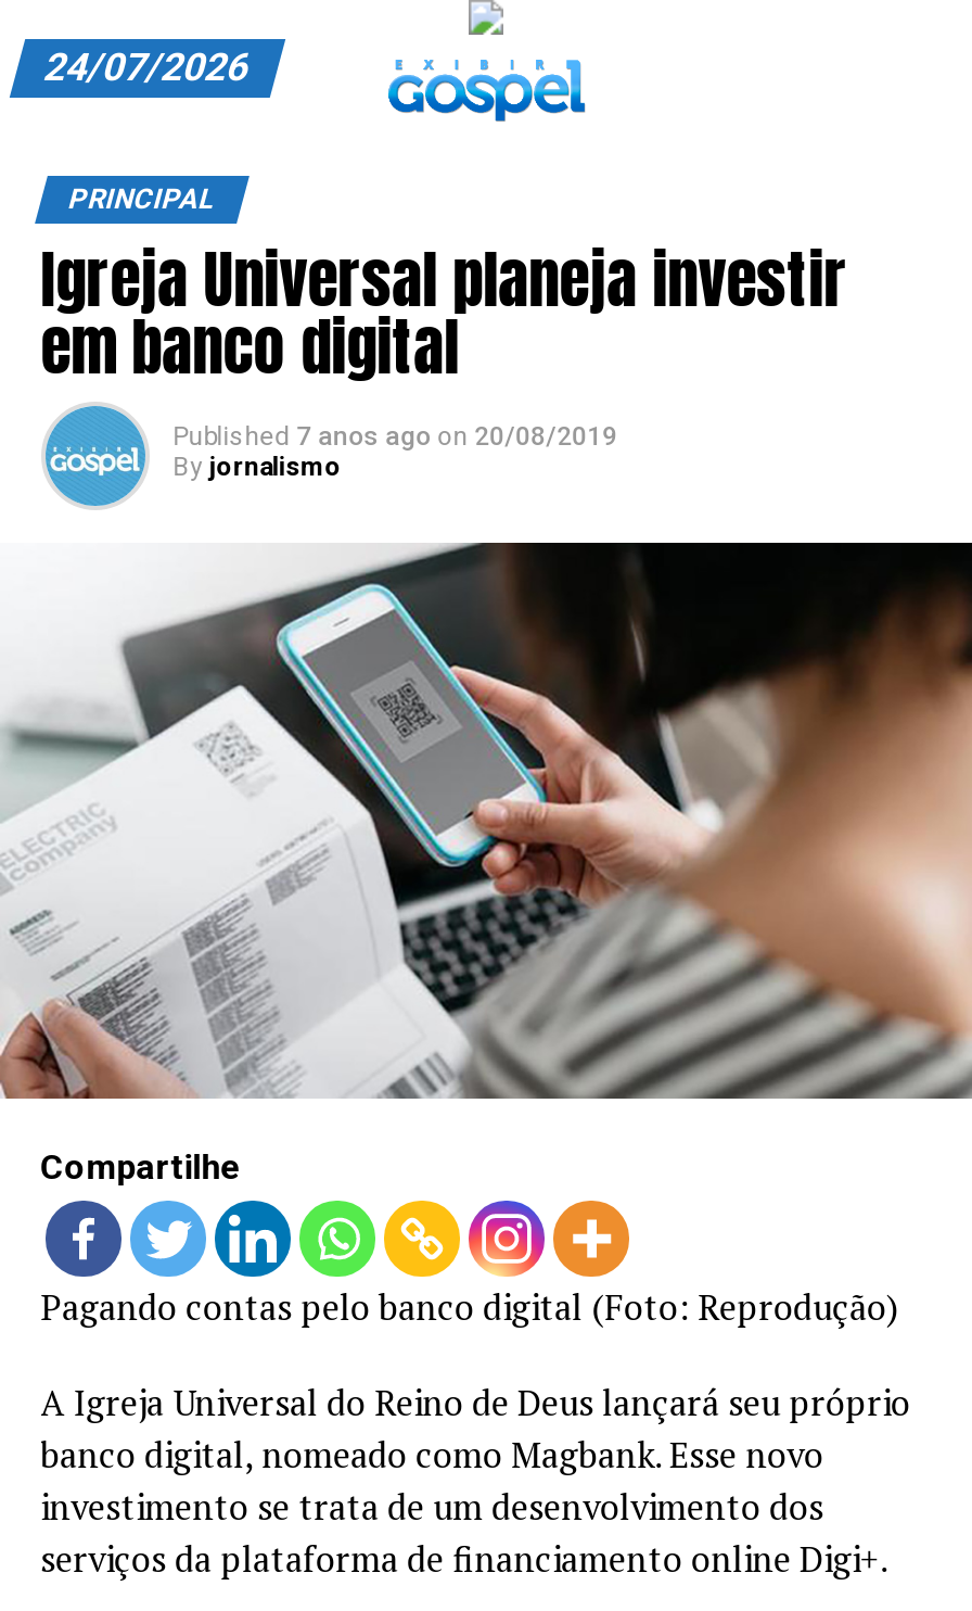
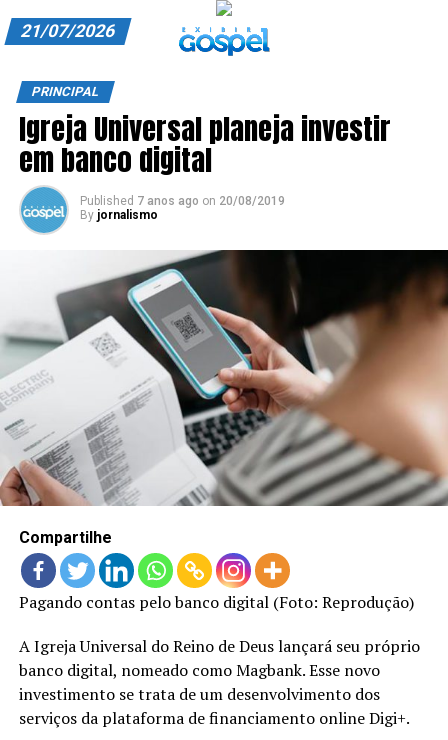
[40,46,256,89] 24/07/2026 -> [18,21,118,41] 21/07/2026

